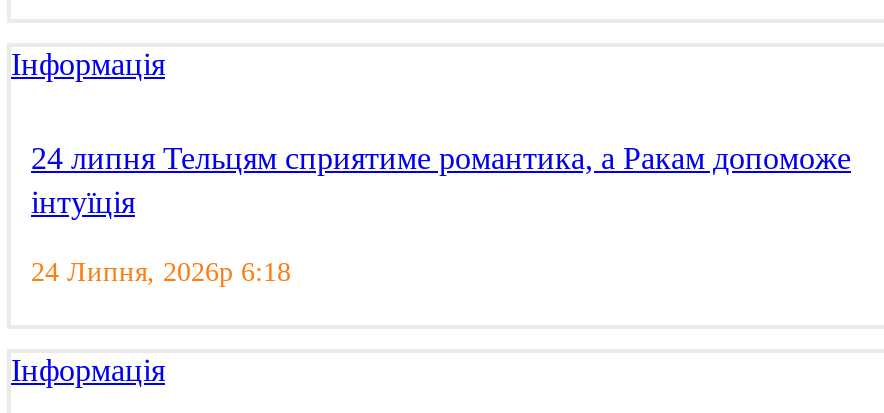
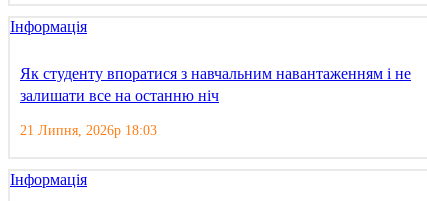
[31,140,851,218] 24 липня Тельцям сприятиме романтика, а Ракам допоможе | інтуїція -> [20,65,411,104] Як студенту впоратися з навчальним навантаженням і не | залишати все на останню ніч
[31,256,291,286] 24 Липня, 2026р 6:18 -> [20,123,157,138] 21 Липня, 2026р 18:03

